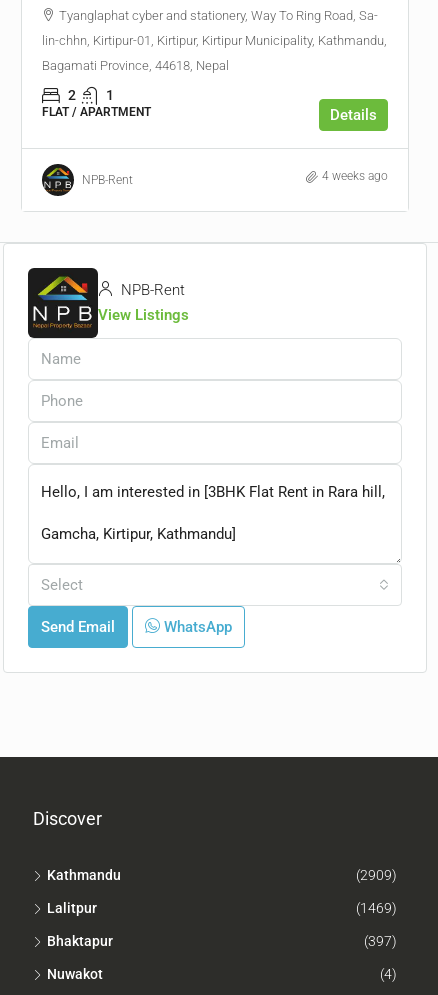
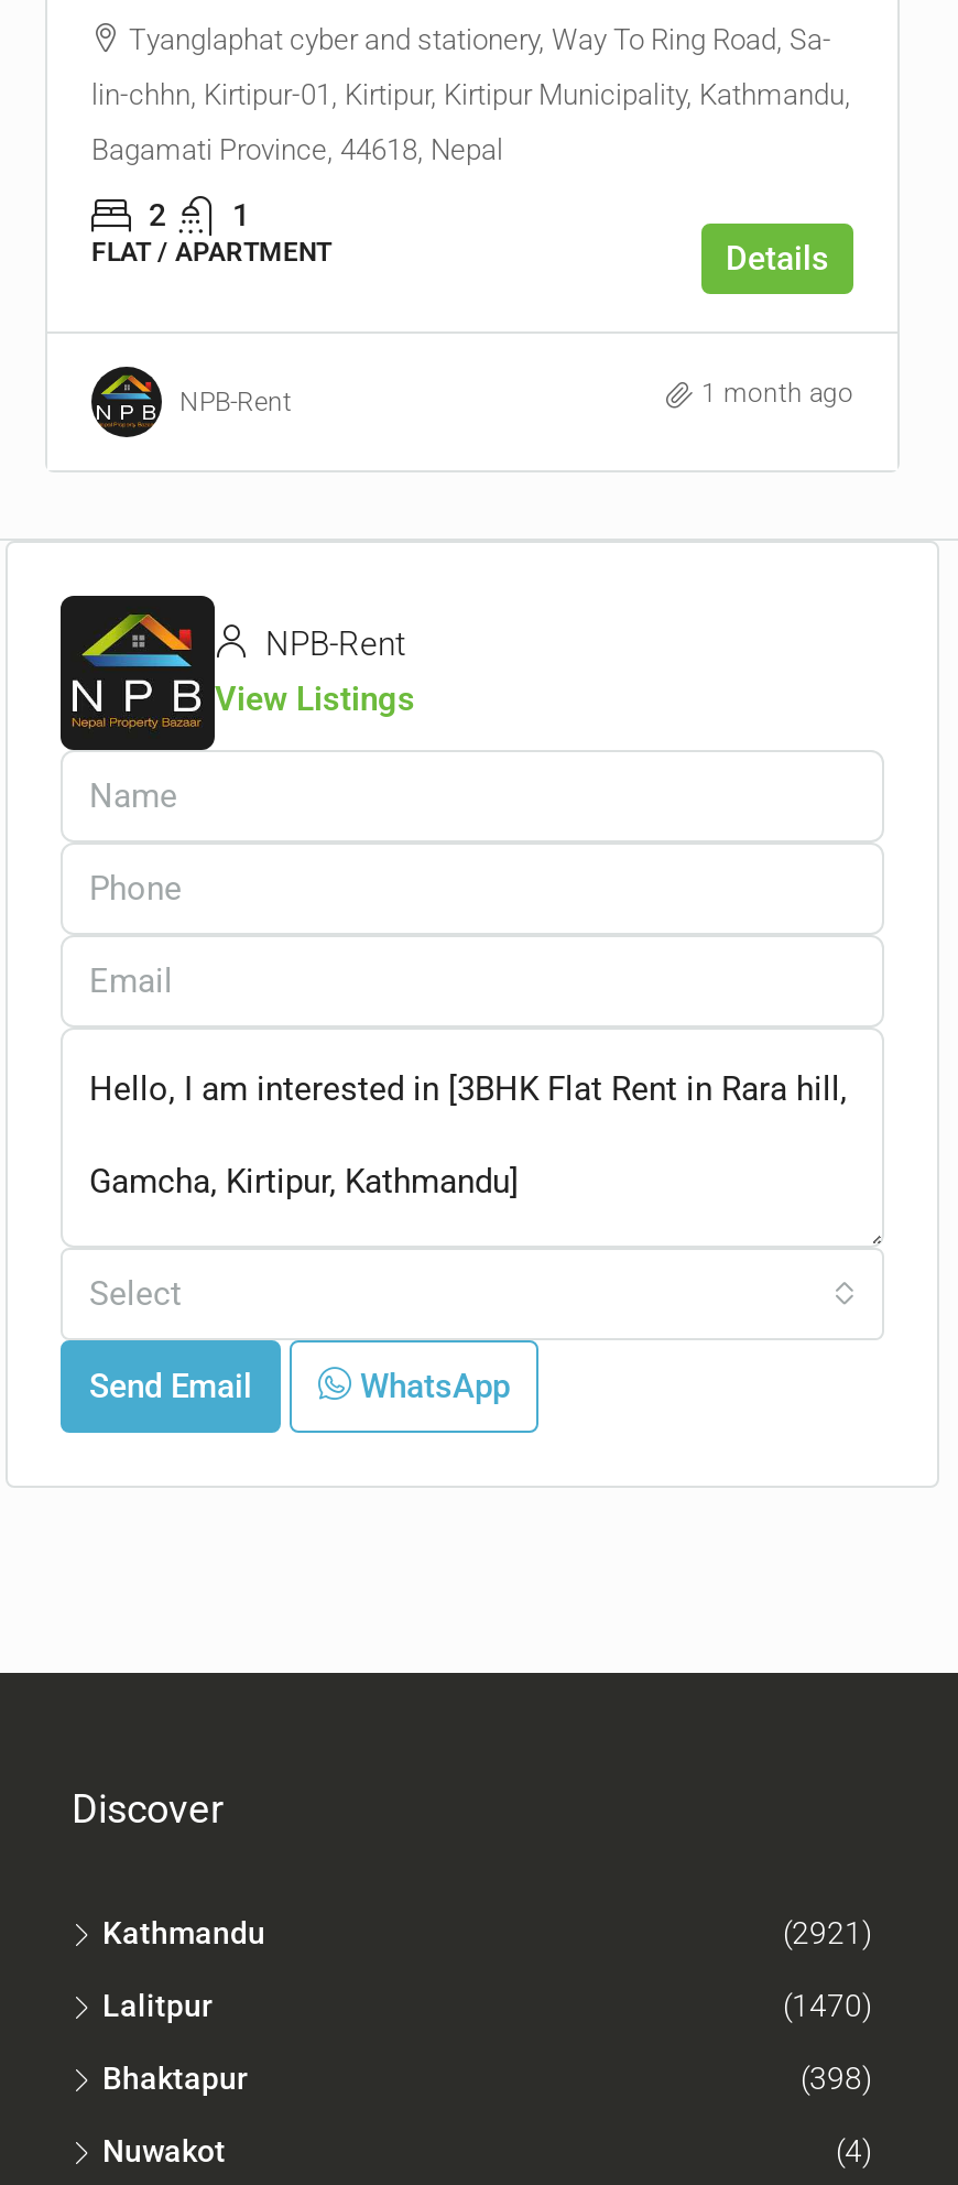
[322,169,388,183] 4 weeks ago -> [701,379,853,409] 1 month ago
[356,867,397,883] (2909) -> [783,1916,873,1951] (2921)
[356,900,397,916] (1469) -> [783,1989,873,2024] (1470)
[364,933,397,949] (397) -> [801,2061,873,2097] (398)

